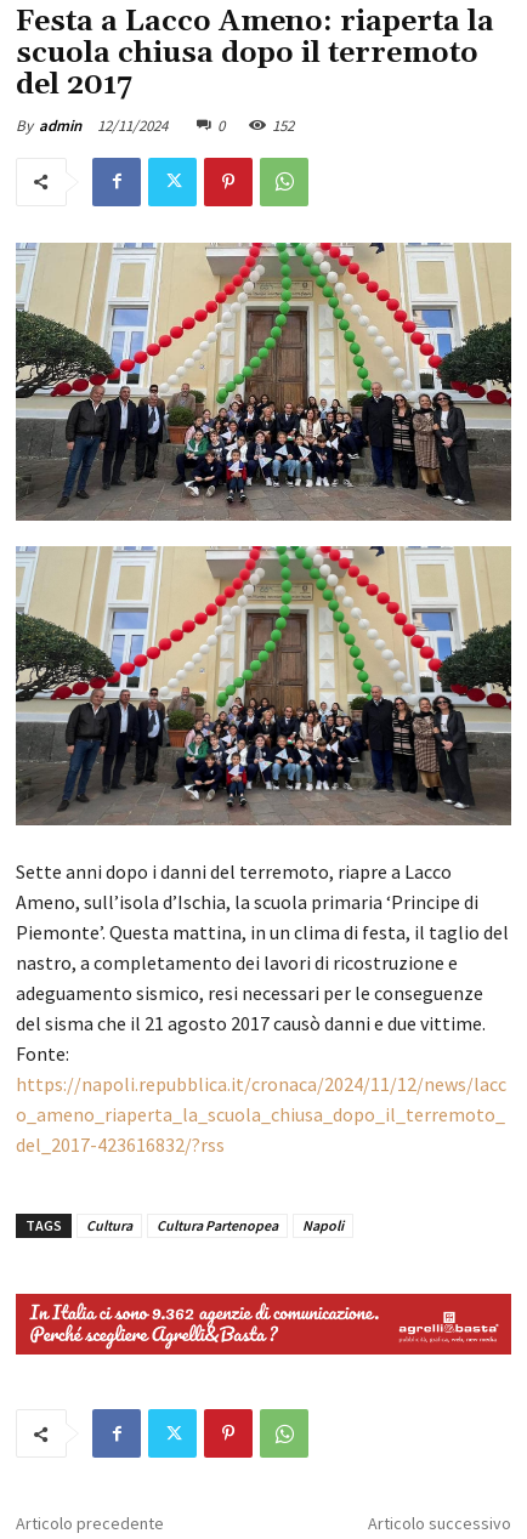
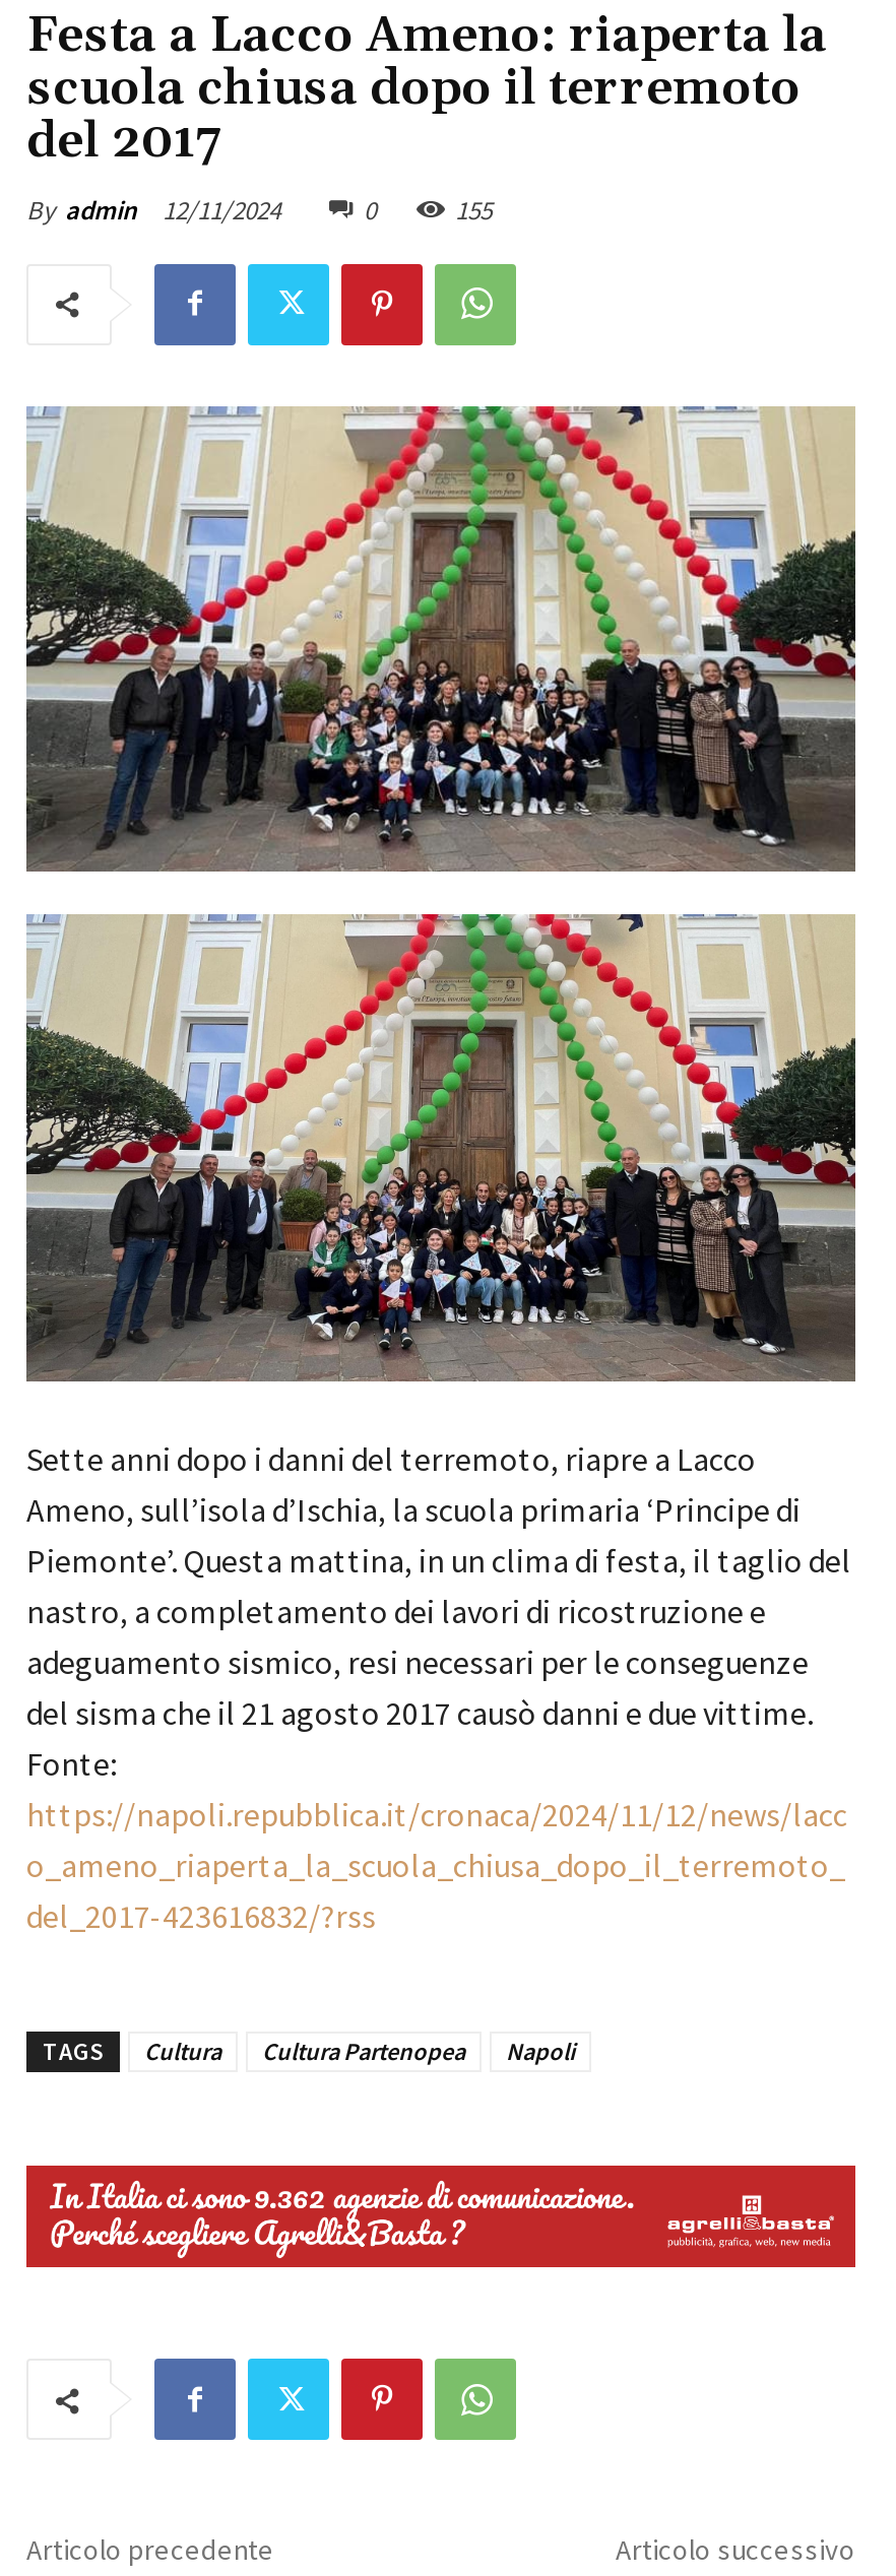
[272,115,294,135] 152 -> [455,192,492,227] 155

